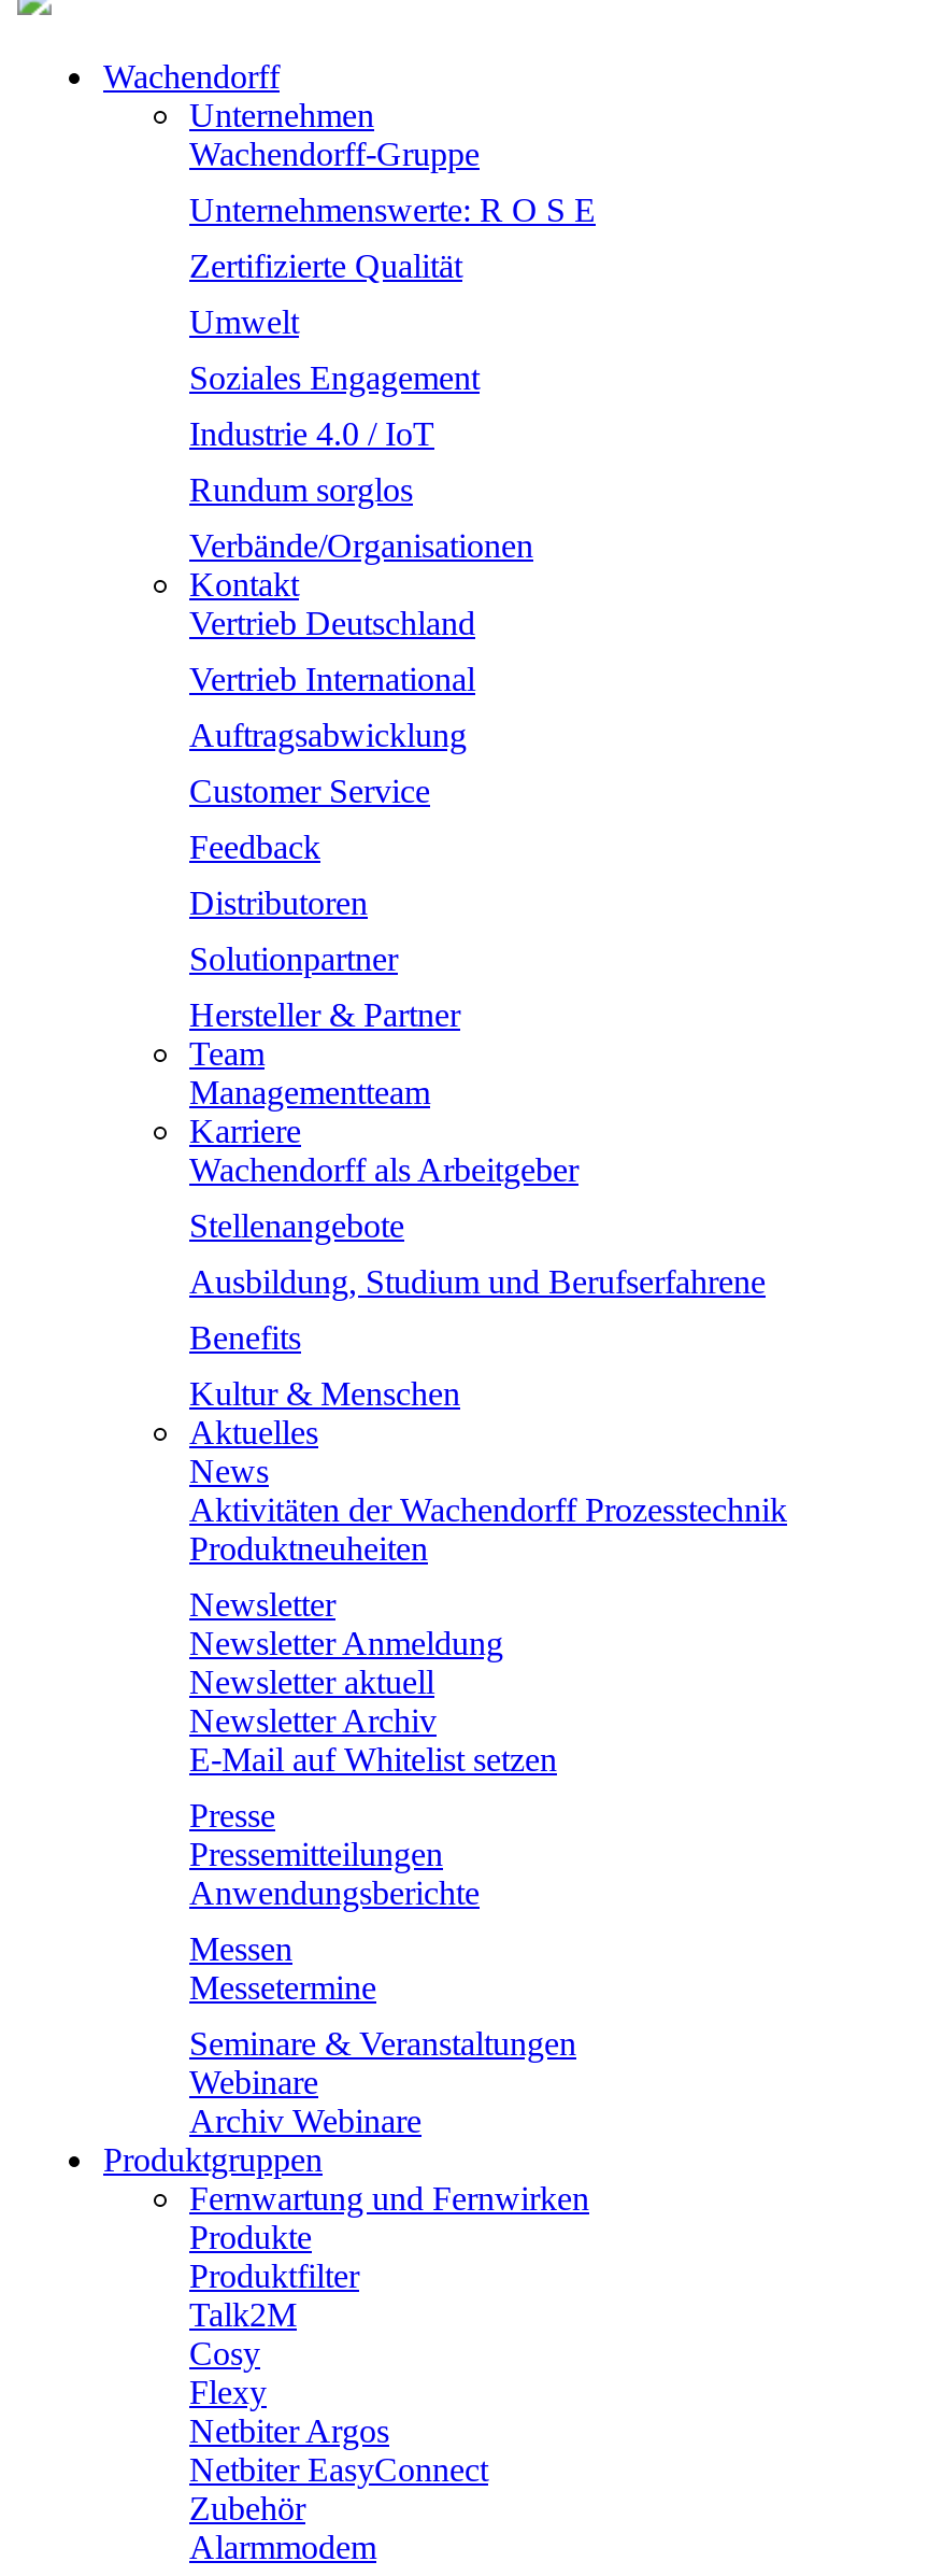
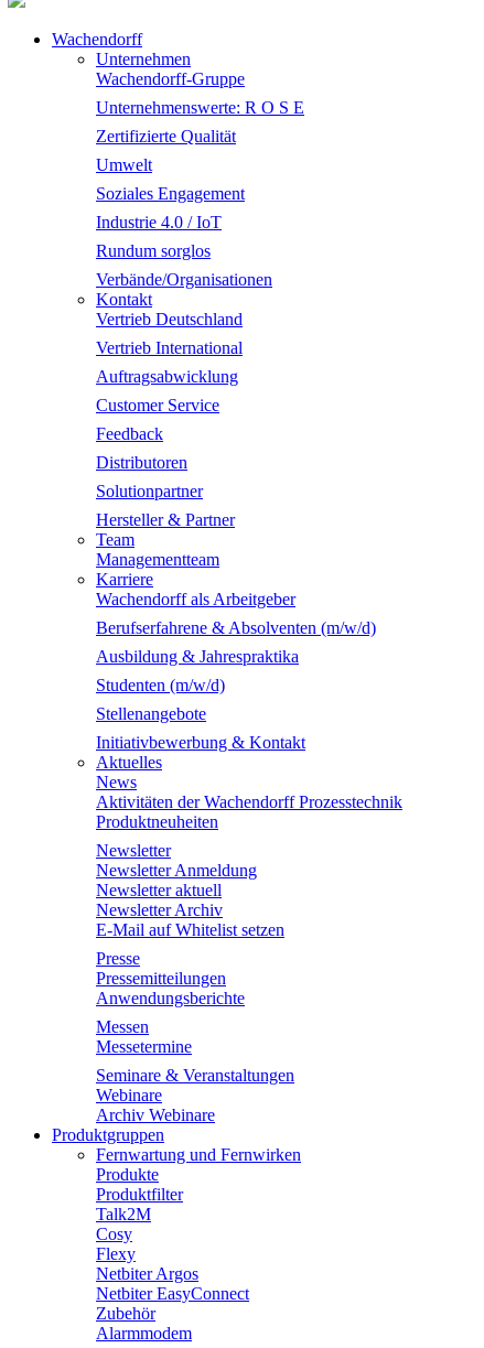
none -> [96,618,376,694] Berufserfahrene & Absolventen (m/w/d) | Ausbildung & Jahrespraktika | Studenten (m/w/d)
moved [189,1207,404,1244] -> [96,704,206,723]: Stellenangebote
[189,1263,766,1412] Ausbildung, Studium und Berufserfahrene | Benefits | Kultur & Menschen -> [96,733,305,752] Initiativbewerbung & Kontakt

